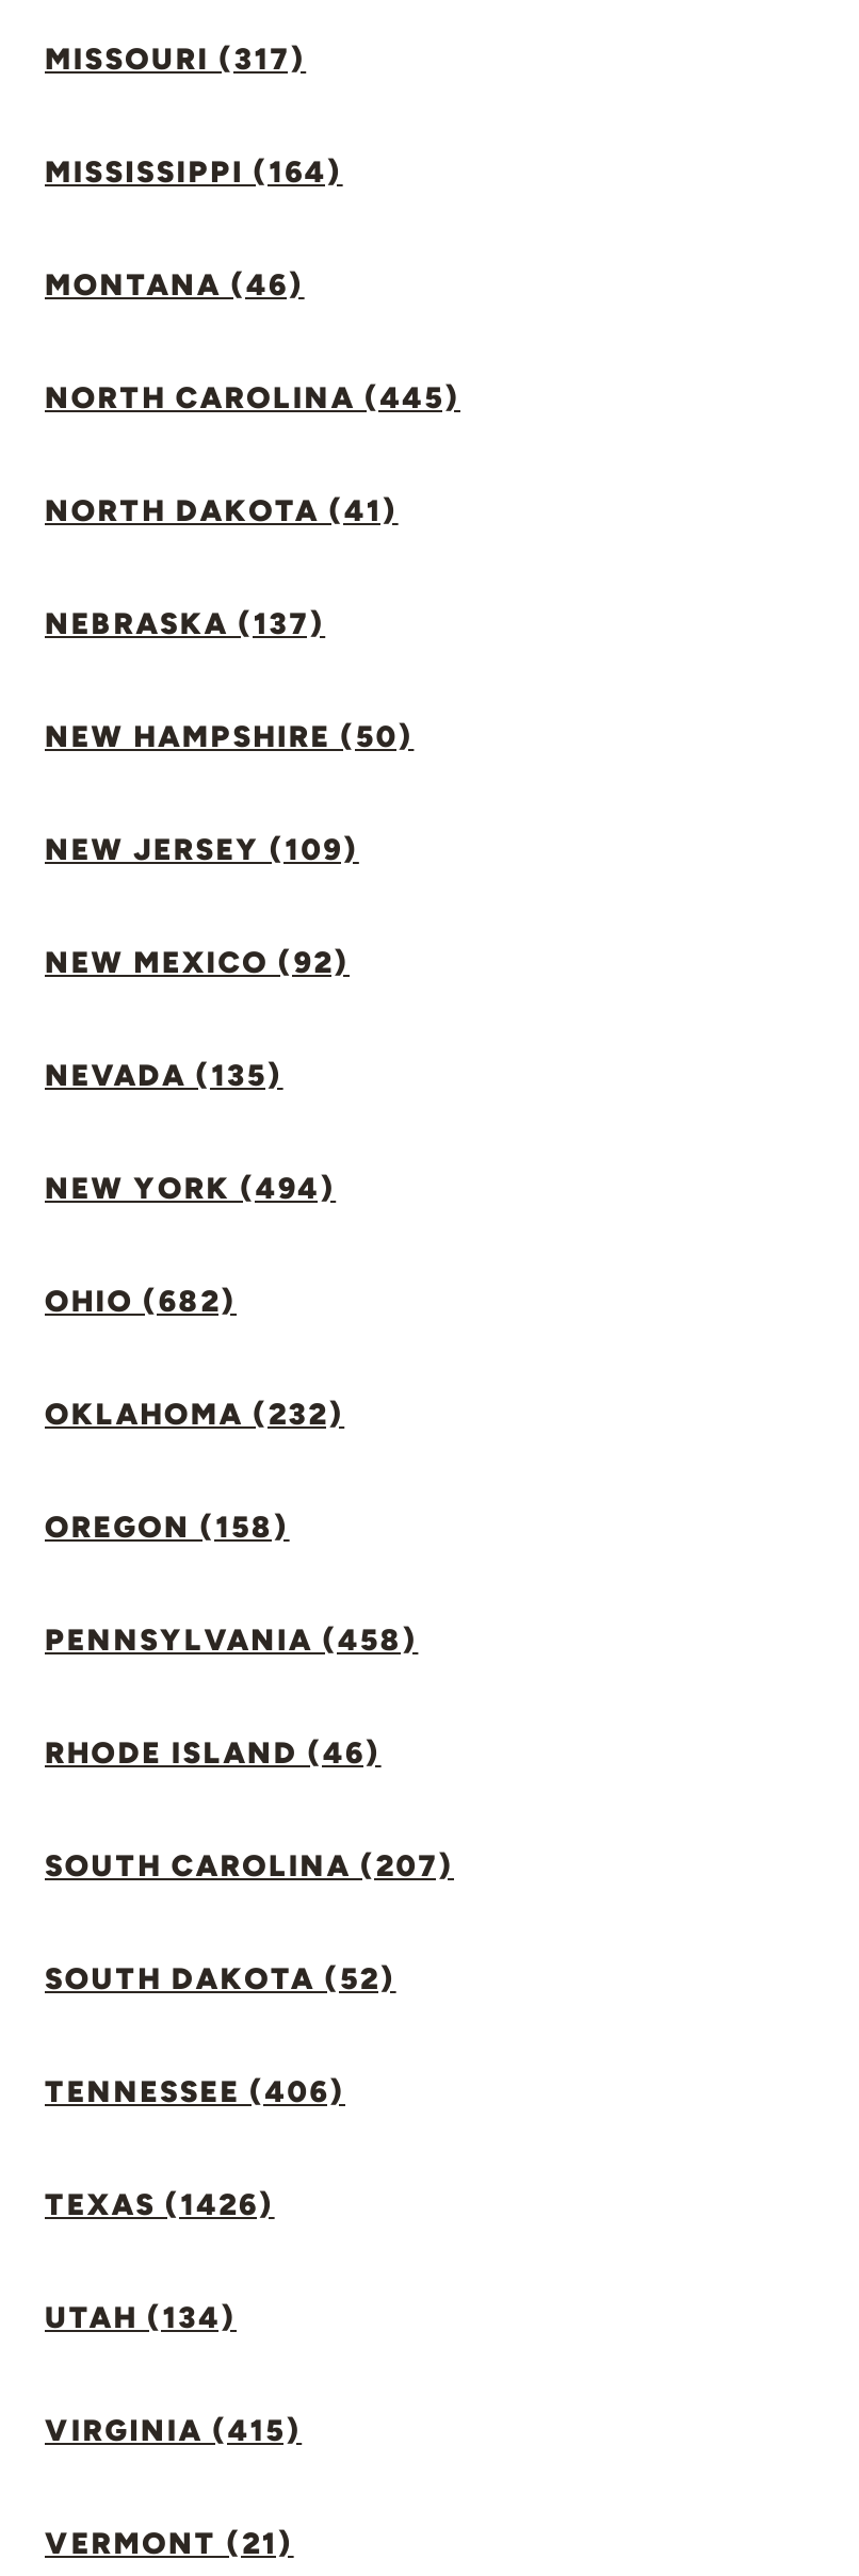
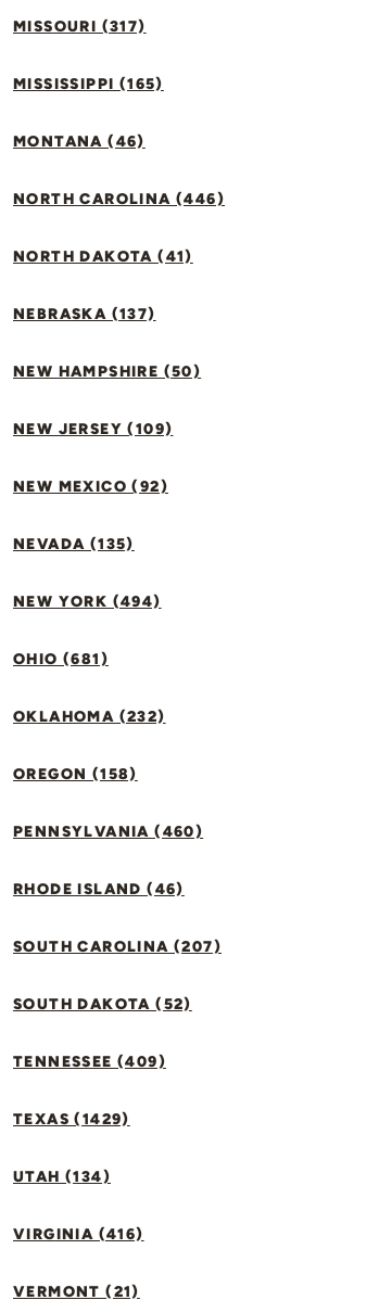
[45,154,343,191] MISSISSIPPI (164) -> [13,75,164,93] MISSISSIPPI (165)
[45,380,460,417] NORTH CAROLINA (445) -> [13,190,225,208] NORTH CAROLINA (446)
[45,1284,237,1320] OHIO (682) -> [13,650,109,668] OHIO (681)
[45,1623,418,1659] PENNSYLVANIA (458) -> [13,823,203,841] PENNSYLVANIA (460)
[45,2074,345,2110] TENNESSEE (406) -> [13,1053,166,1071] TENNESSEE (409)
[45,2187,275,2223] TEXAS (1426) -> [13,1110,130,1129] TEXAS (1429)
[45,2413,302,2449] VIRGINIA (415) -> [13,1225,144,1244] VIRGINIA (416)

